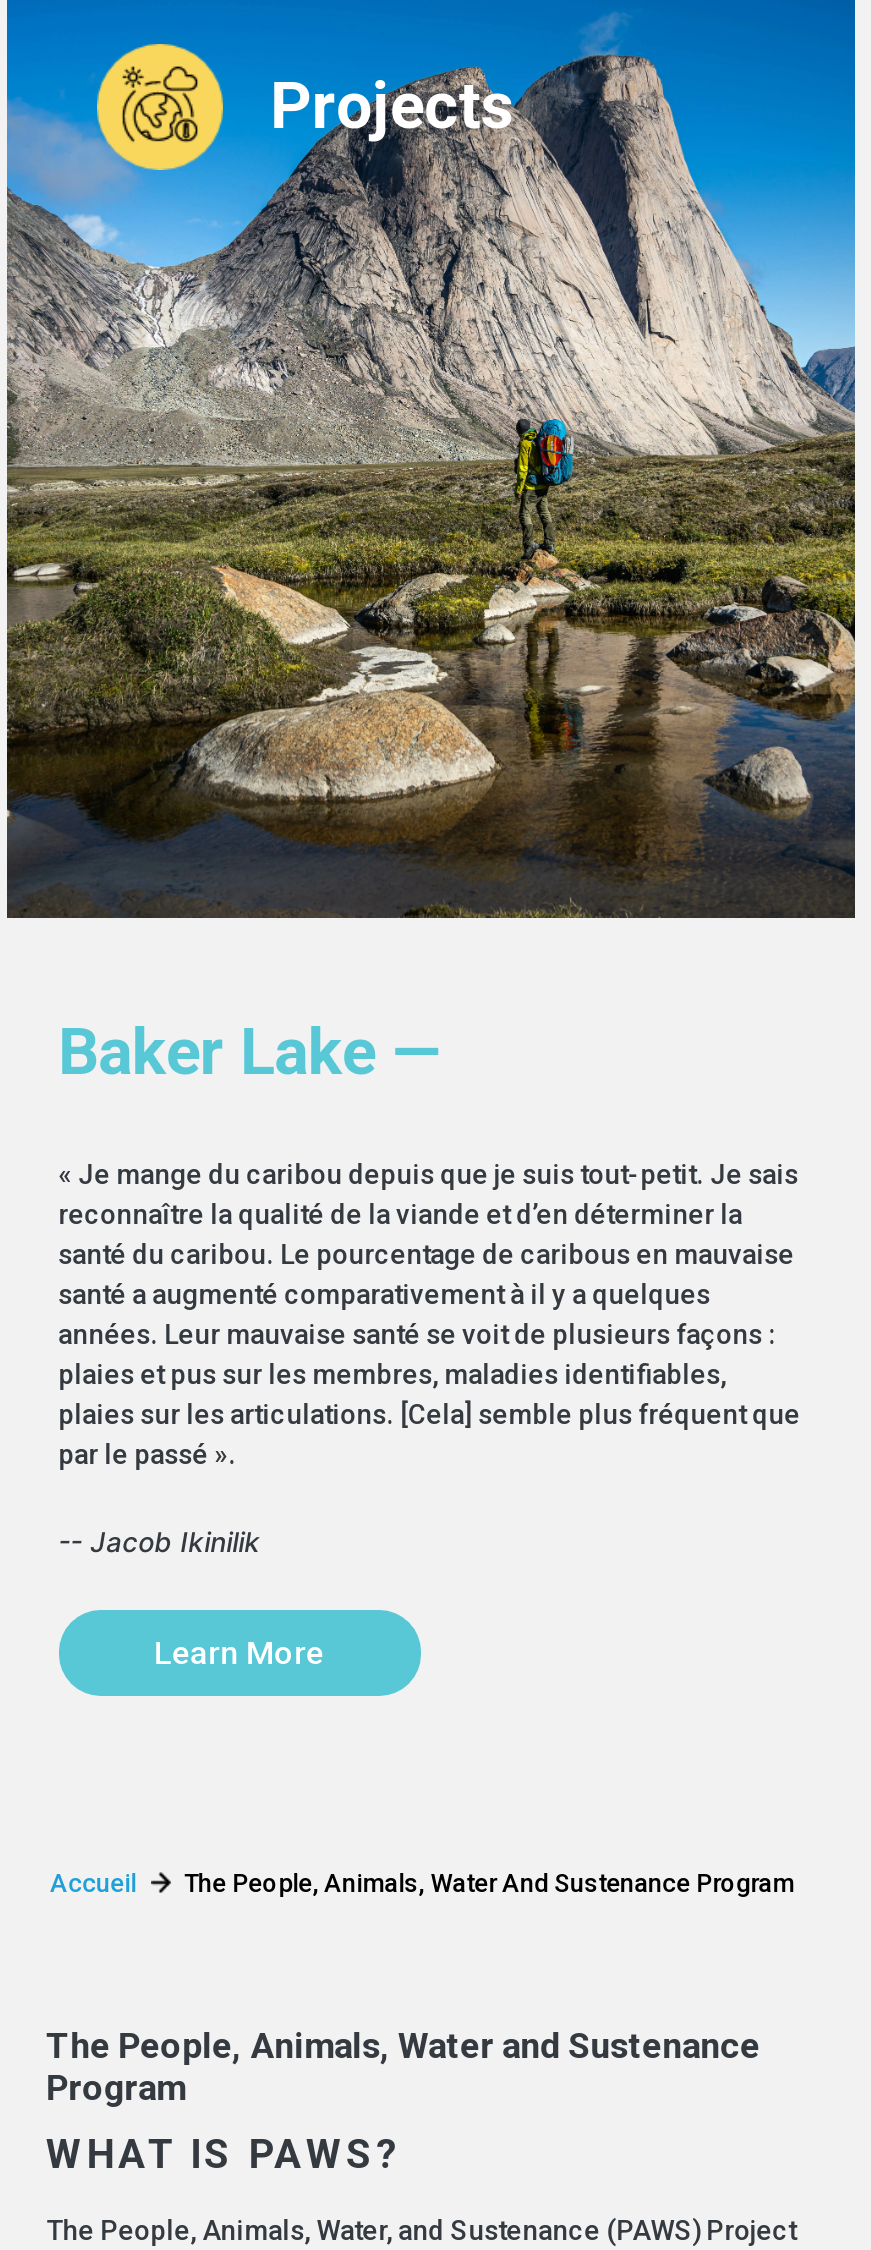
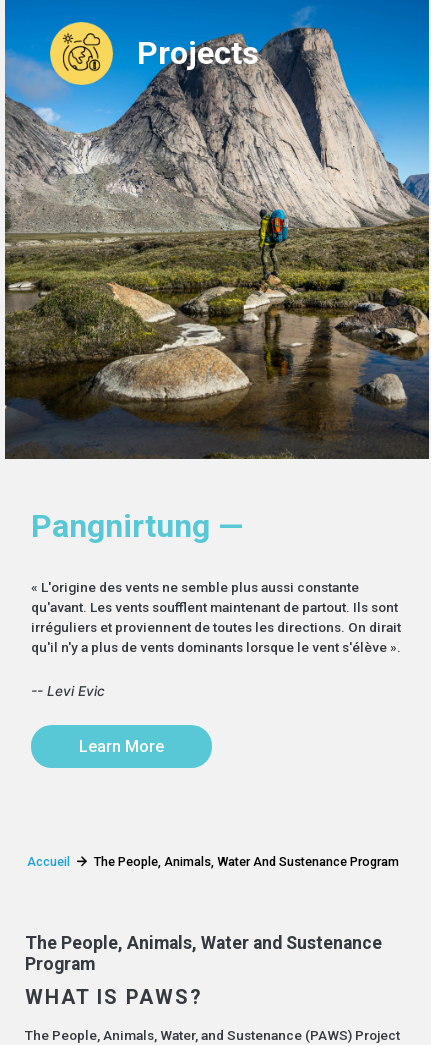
[58,1014,442,1090] Baker Lake — -> [31,507,243,545] Pangnirtung —
[58,1158,800,1470] « Je mange du caribou depuis que je suis tout-petit. Je sais | reconnaître la qualité de la viande et d’en déterminer la | santé du caribou. Le pourcentage de caribous en mauvaise | santé a augmenté comparativement à il y a quelques | années. Leur mauvaise santé se voit de plusieurs façons : | plaies et pus sur les membres, maladies identifiables, | plaies sur les articulations. [Cela] semble plus fréquent que | par le passé ». -> [31,579,401,655] « L'origine des vents ne semble plus aussi constante | qu'avant. Les vents soufflent maintenant de partout. Ils sont | irréguliers et proviennent de toutes les directions. On dirait | qu'il n'y a plus de vents dominants lorsque le vent s'élève ».
[58,1526,260,1558] -- Jacob Ikinilik -> [31,683,105,699] -- Levi Evic

